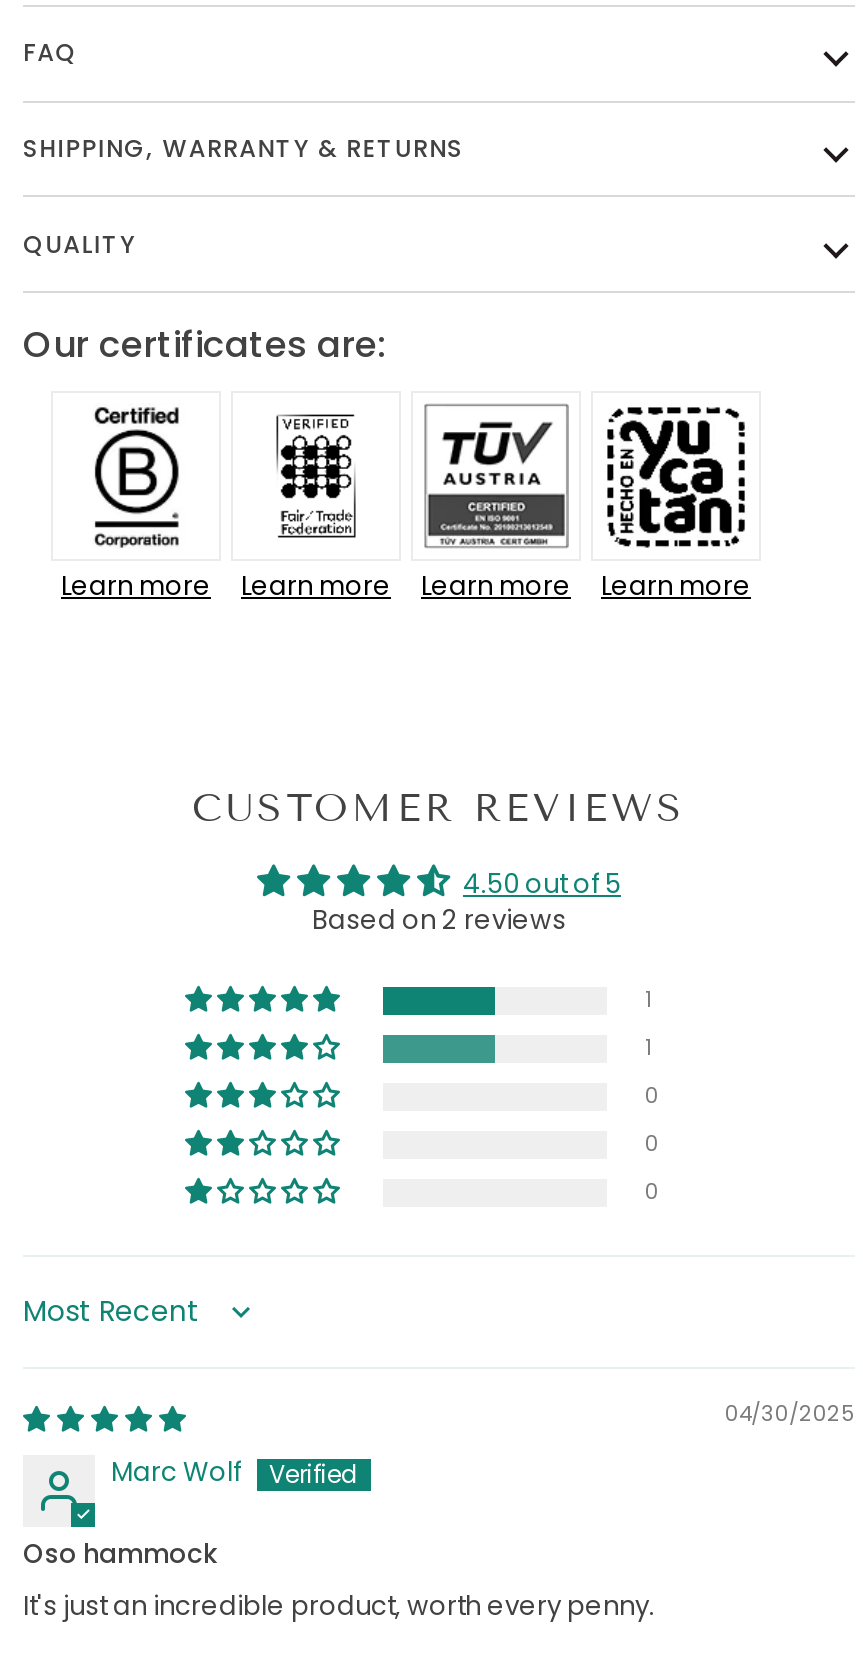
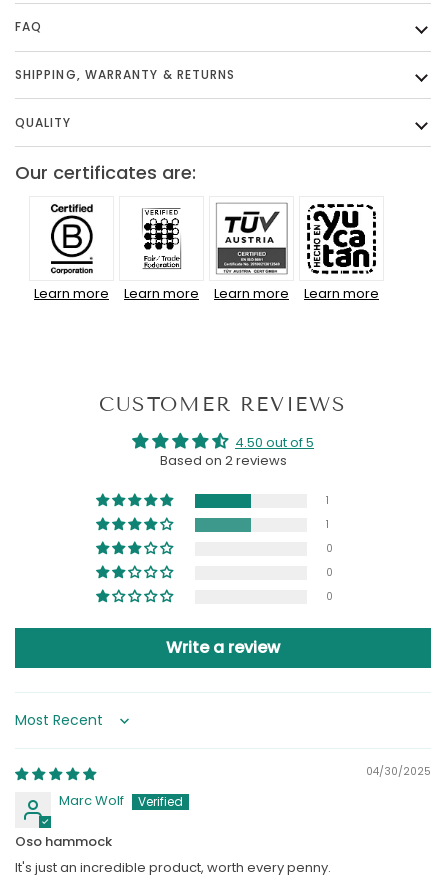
none -> [166,635,280,658] Write a review

